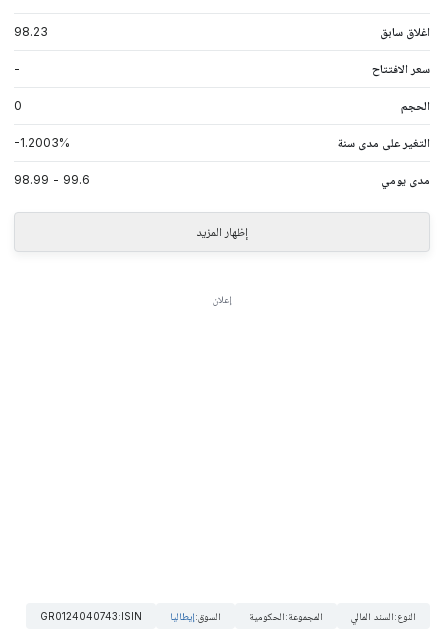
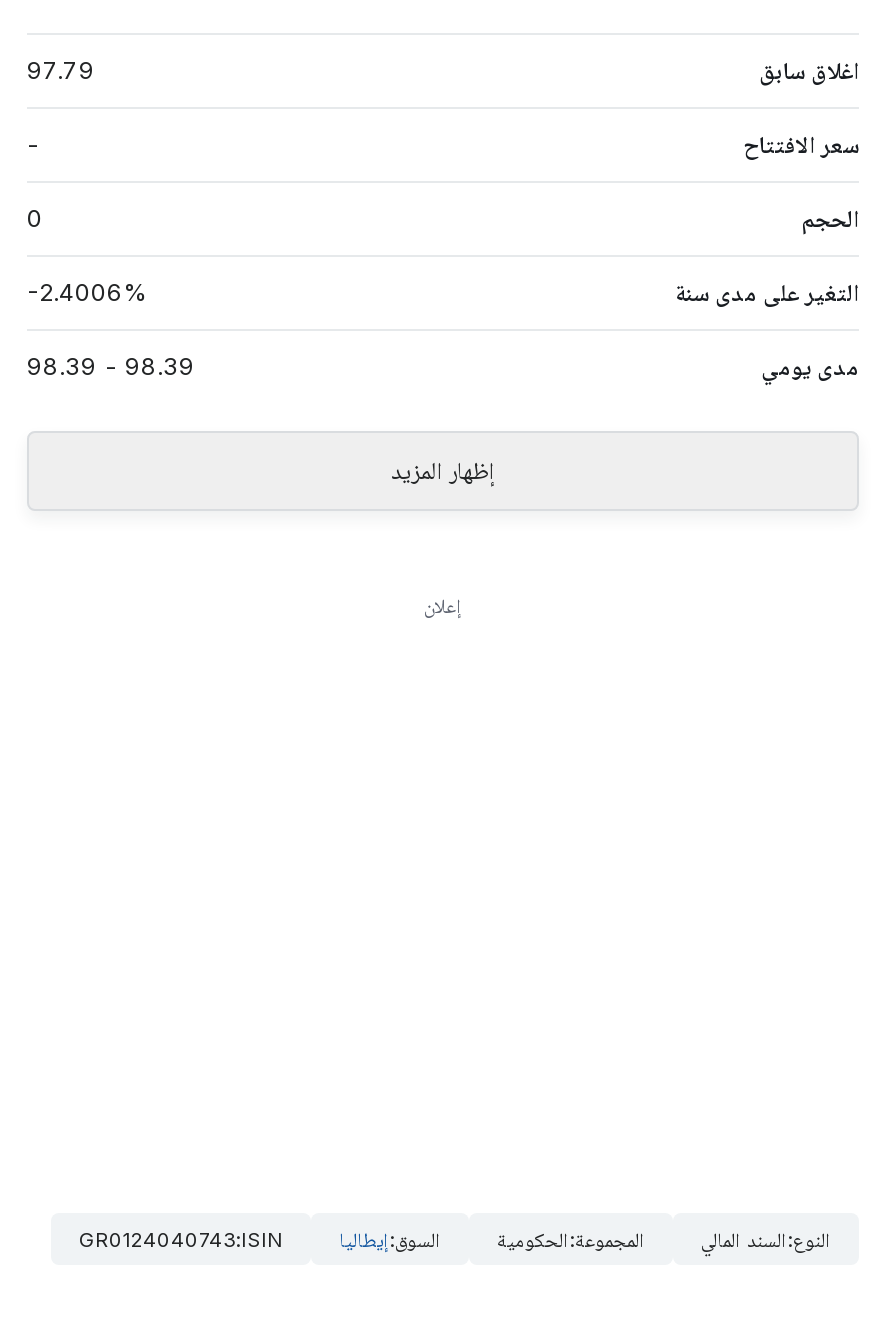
[14,24,48,39] 98.23 -> [27,55,95,85] 97.79
[14,135,70,150] -1.2003% -> [27,277,145,307] -2.4006%
[14,172,90,187] 98.99 - 99.6 -> [27,351,195,381] 98.39 - 98.39

